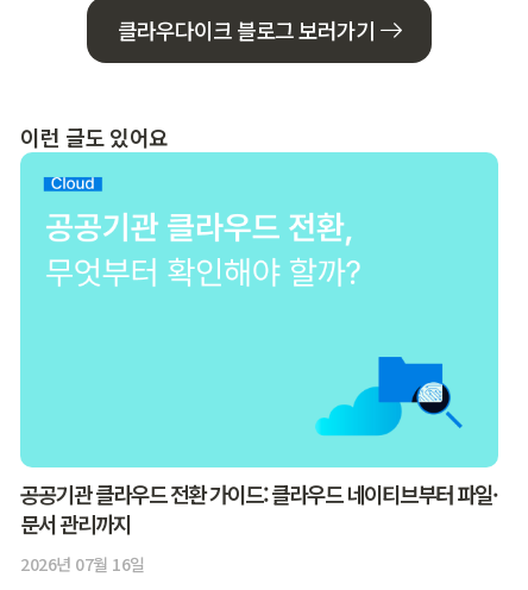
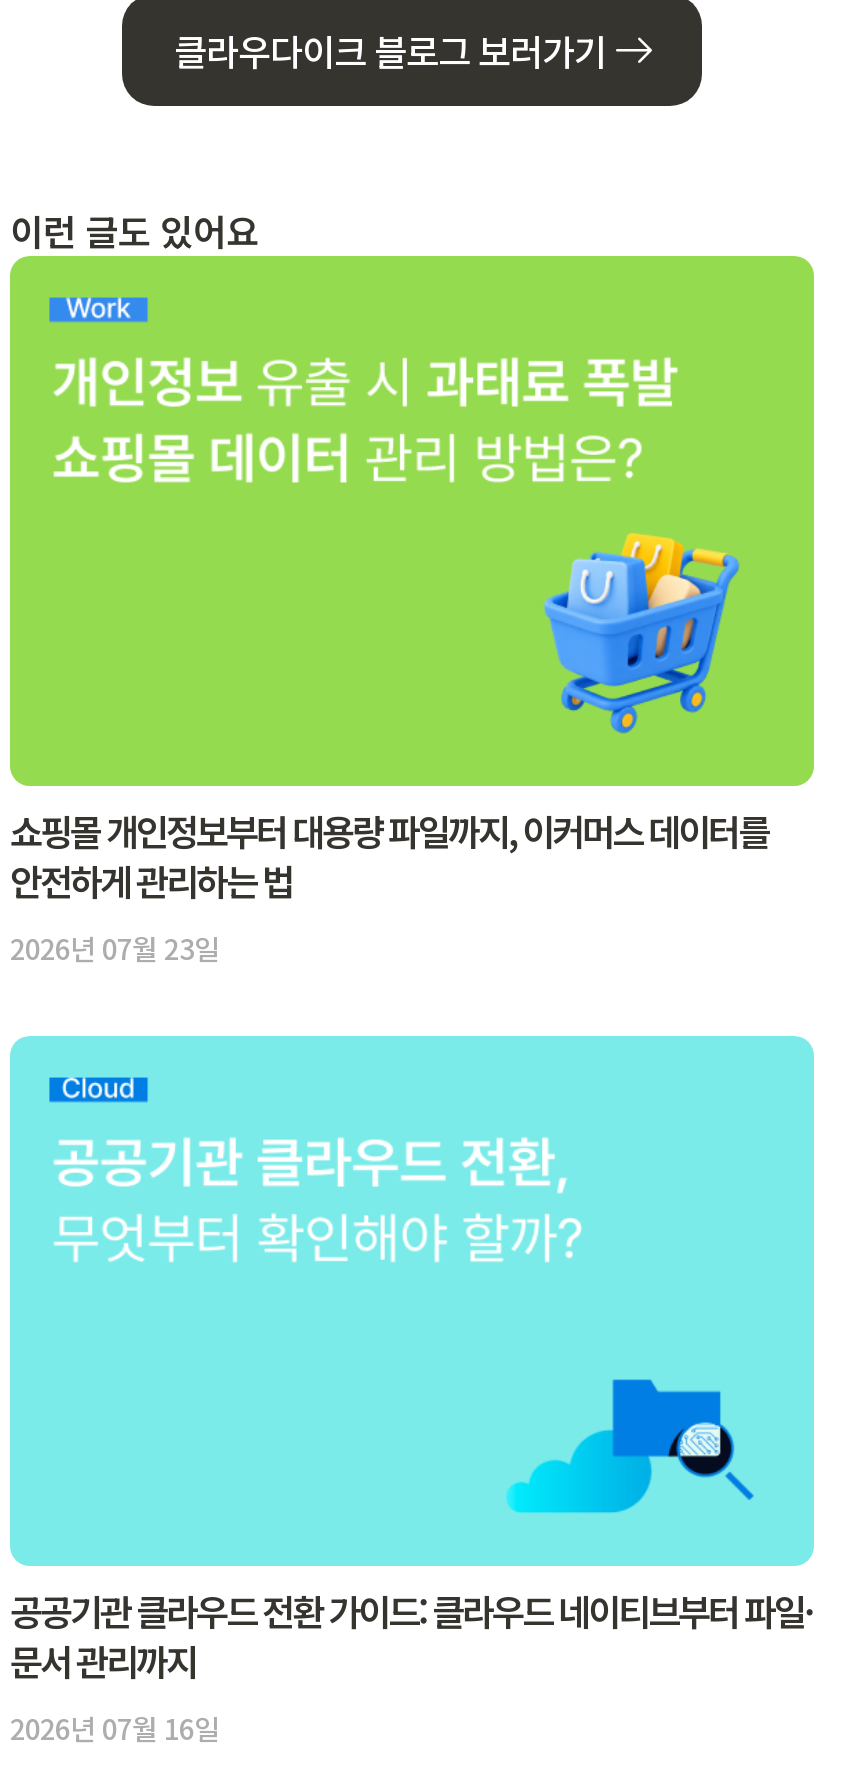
none -> [8,254,816,968] [image] | 쇼핑몰 개인정보부터 대용량 파일까지, 이커머스 데이터를 | 안전하게 관리하는 법 | 2026년 07월 23일

